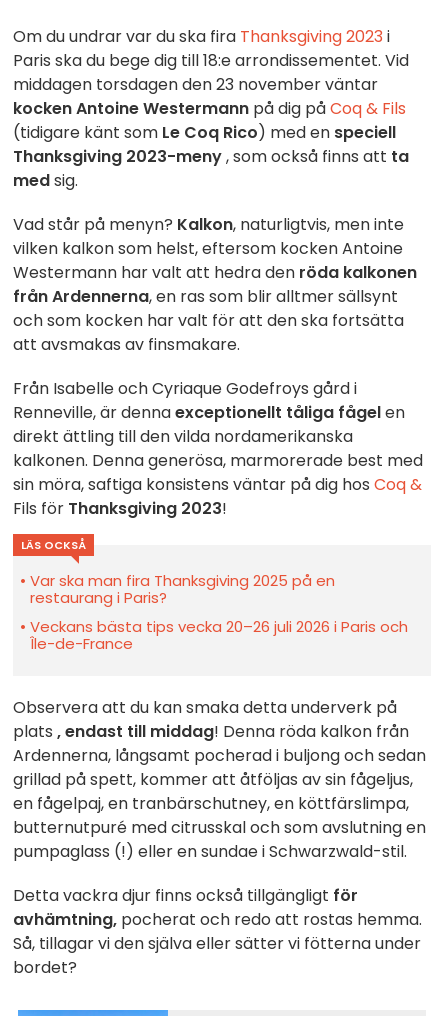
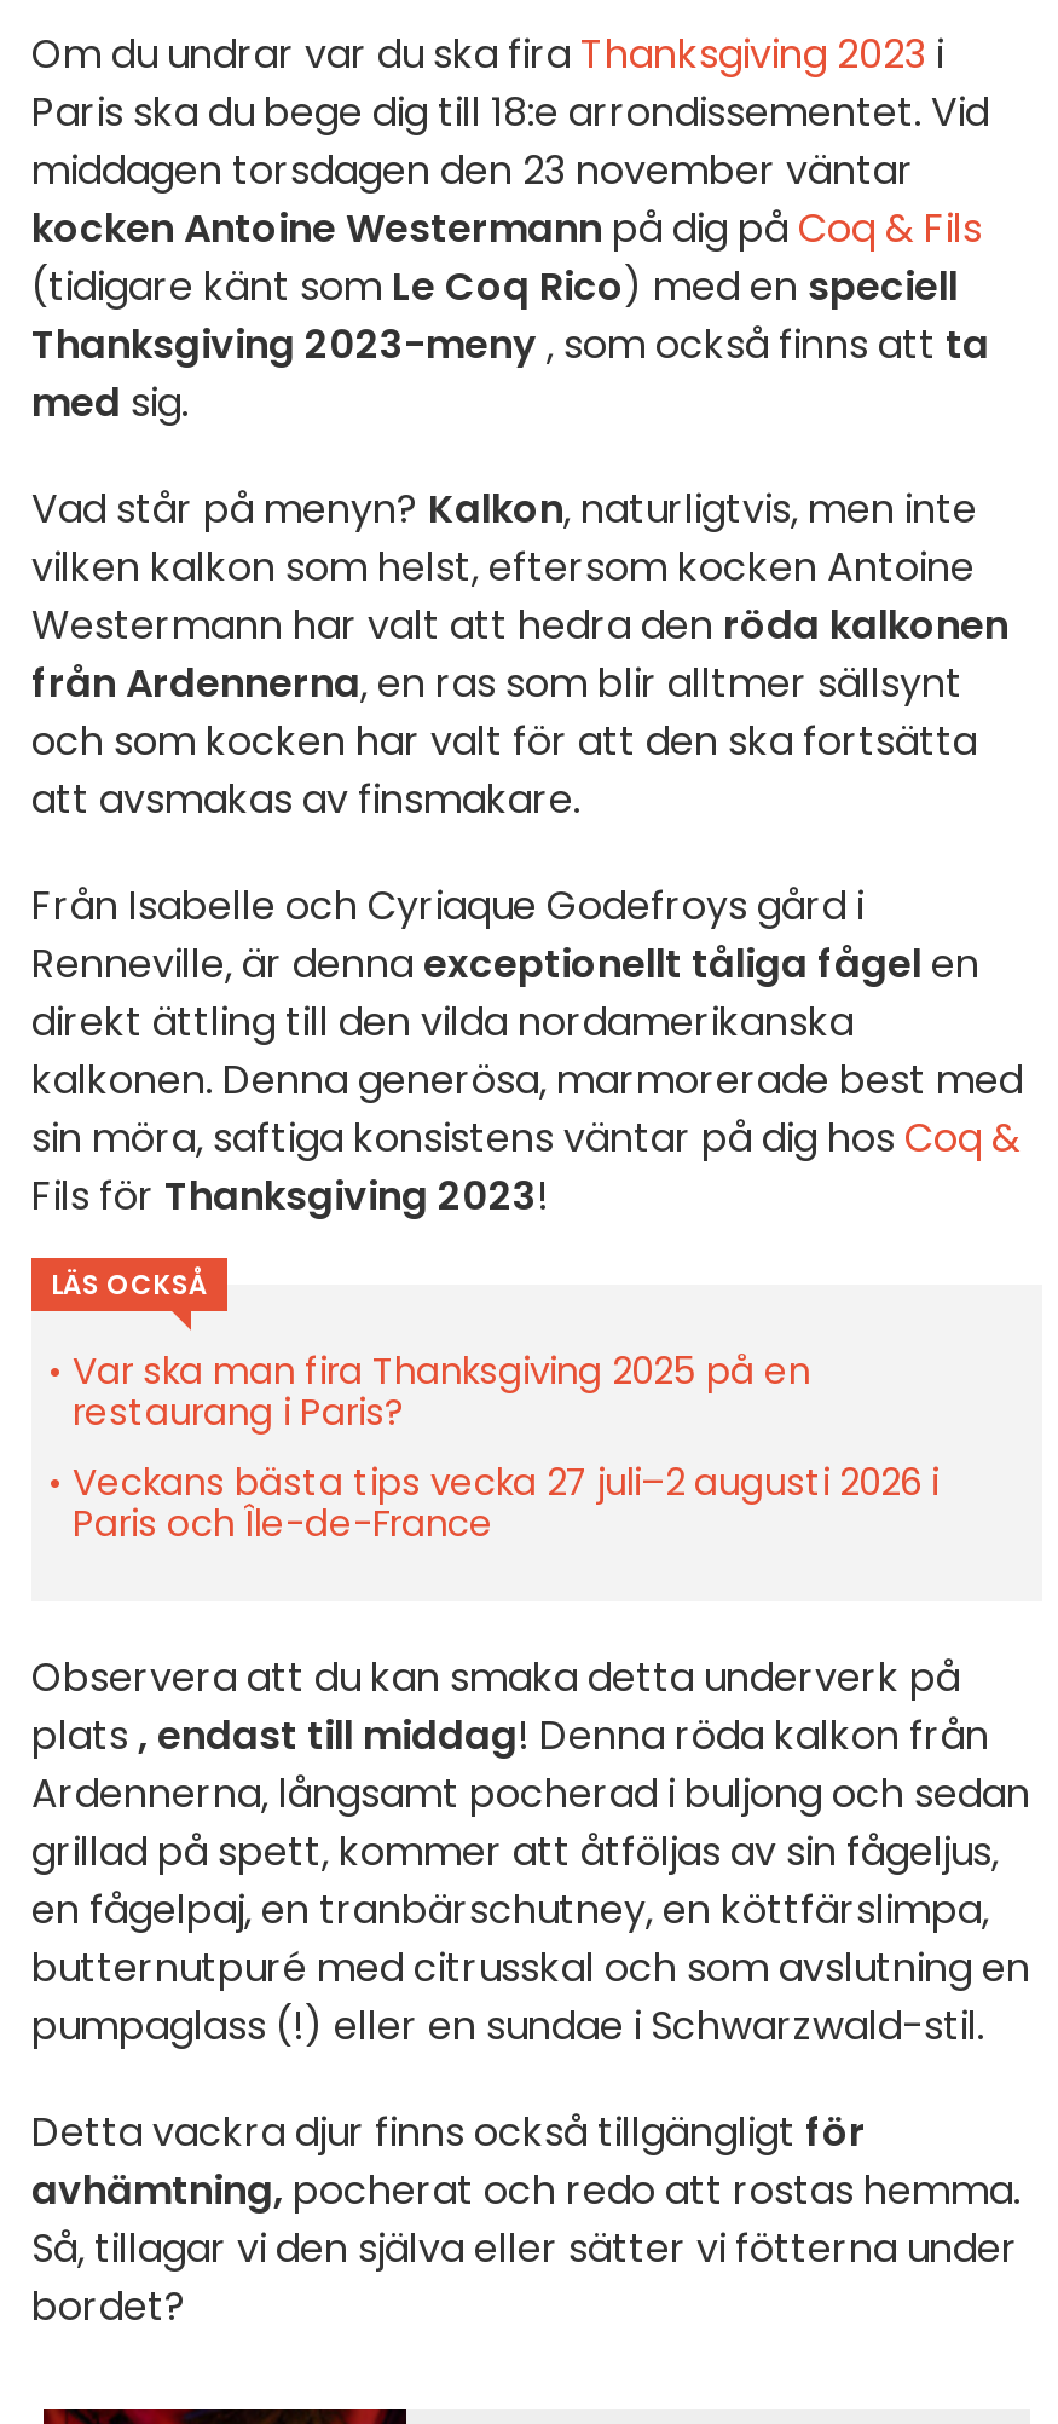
[30,616,408,654] Veckans bästa tips vecka 20–26 juli 2026 i Paris och | Île-de-France -> [73,1458,938,1549] Veckans bästa tips vecka 27 juli–2 augusti 2026 i | Paris och Île-de-France

